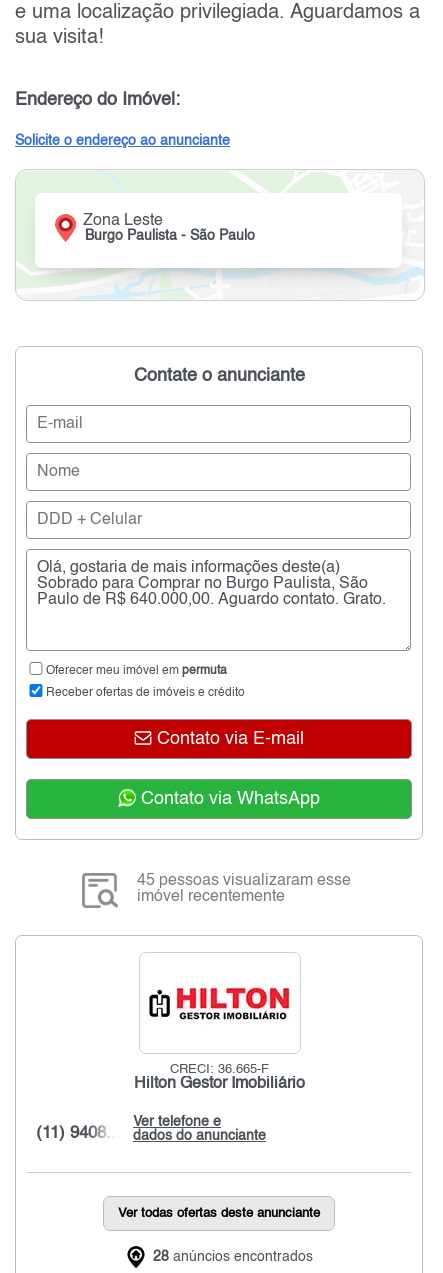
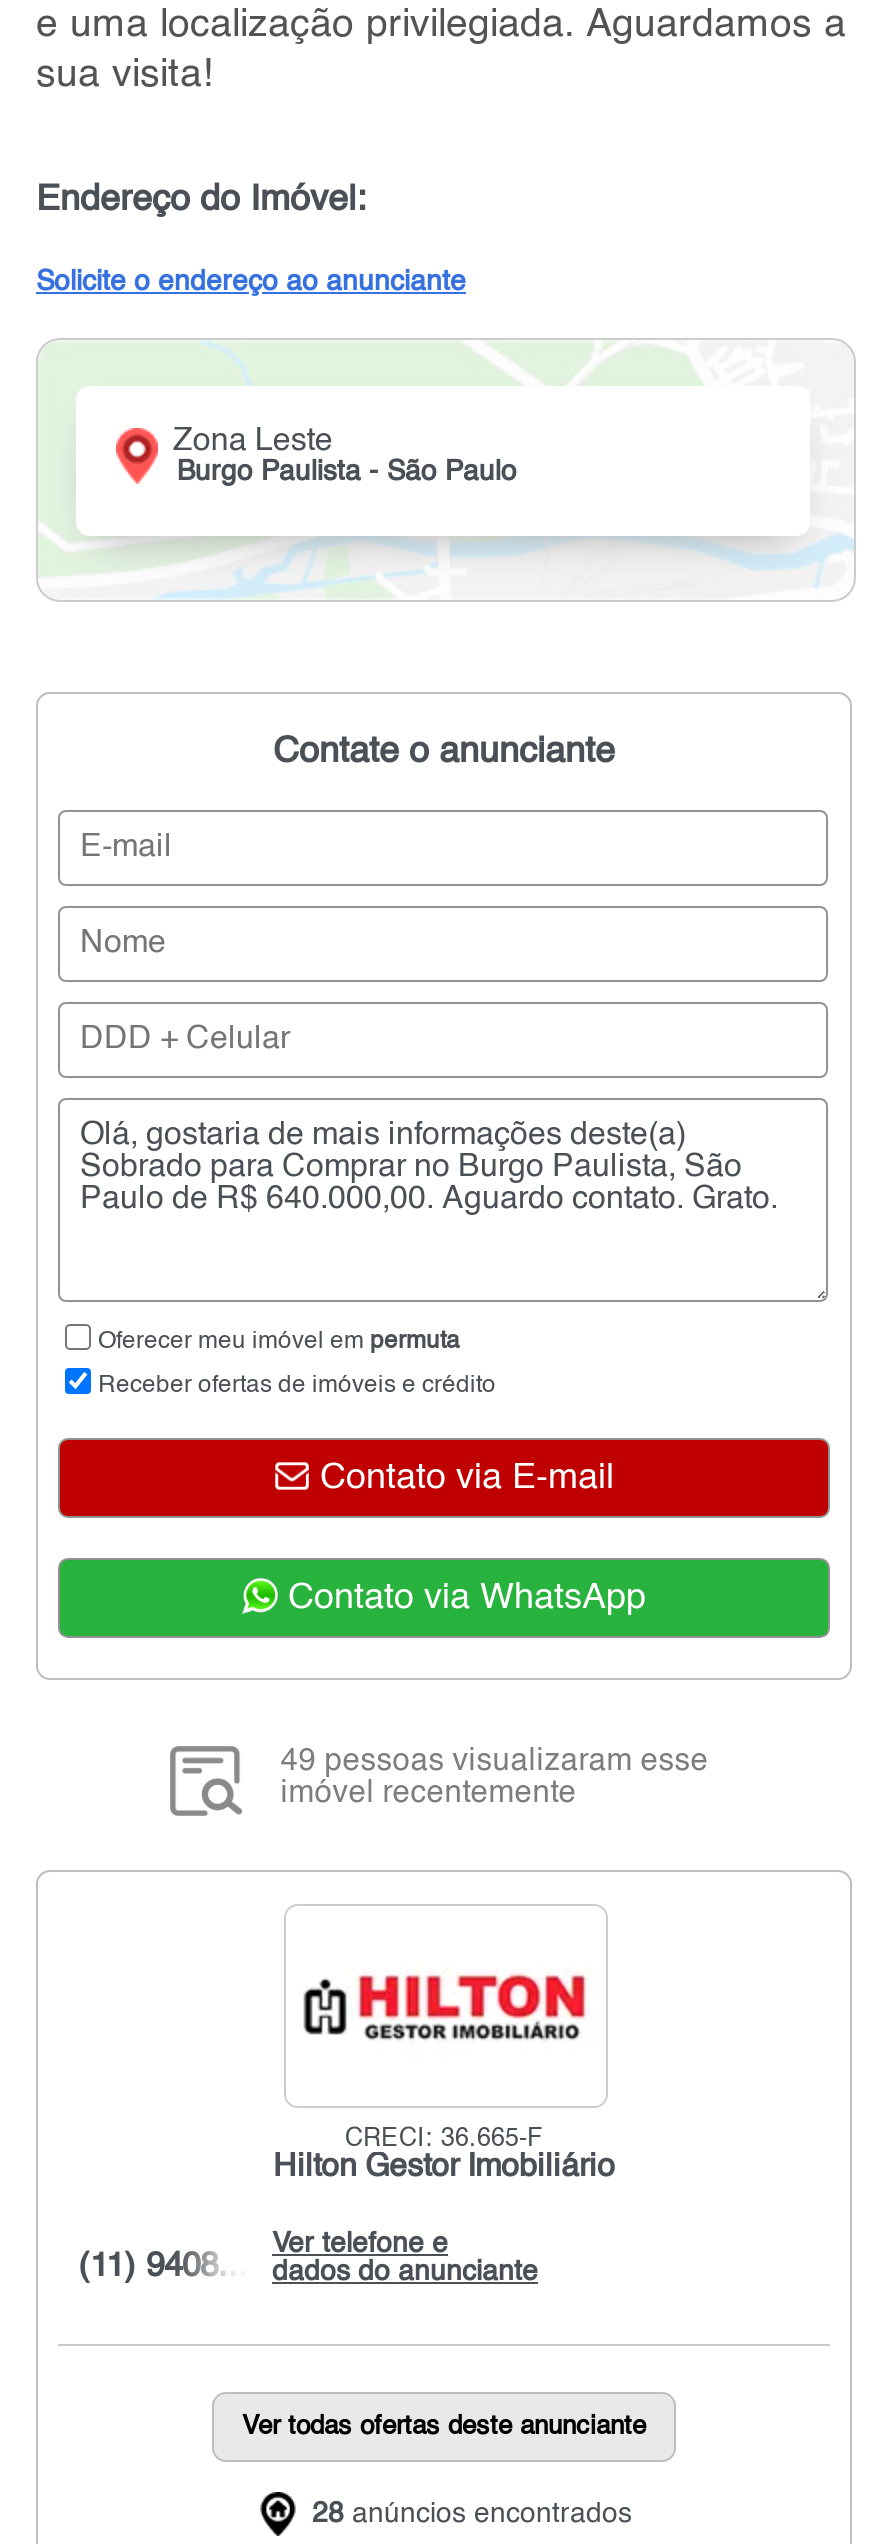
[137,873,351,889] 45 pessoas visualizaram esse -> [280,1746,708,1778] 49 pessoas visualizaram esse

